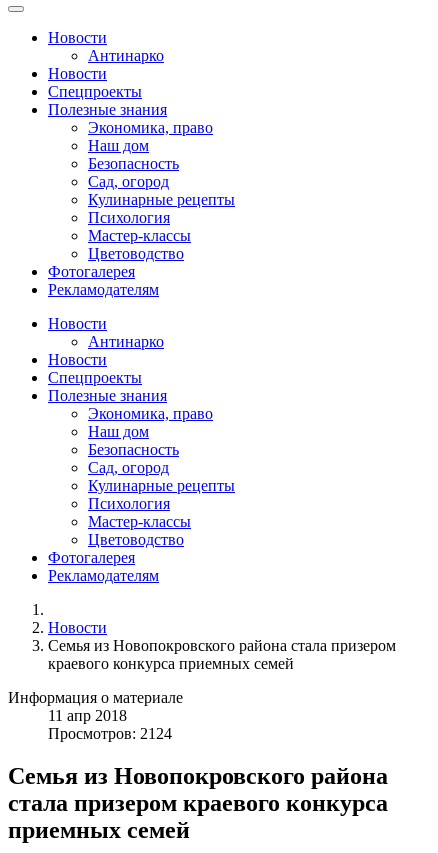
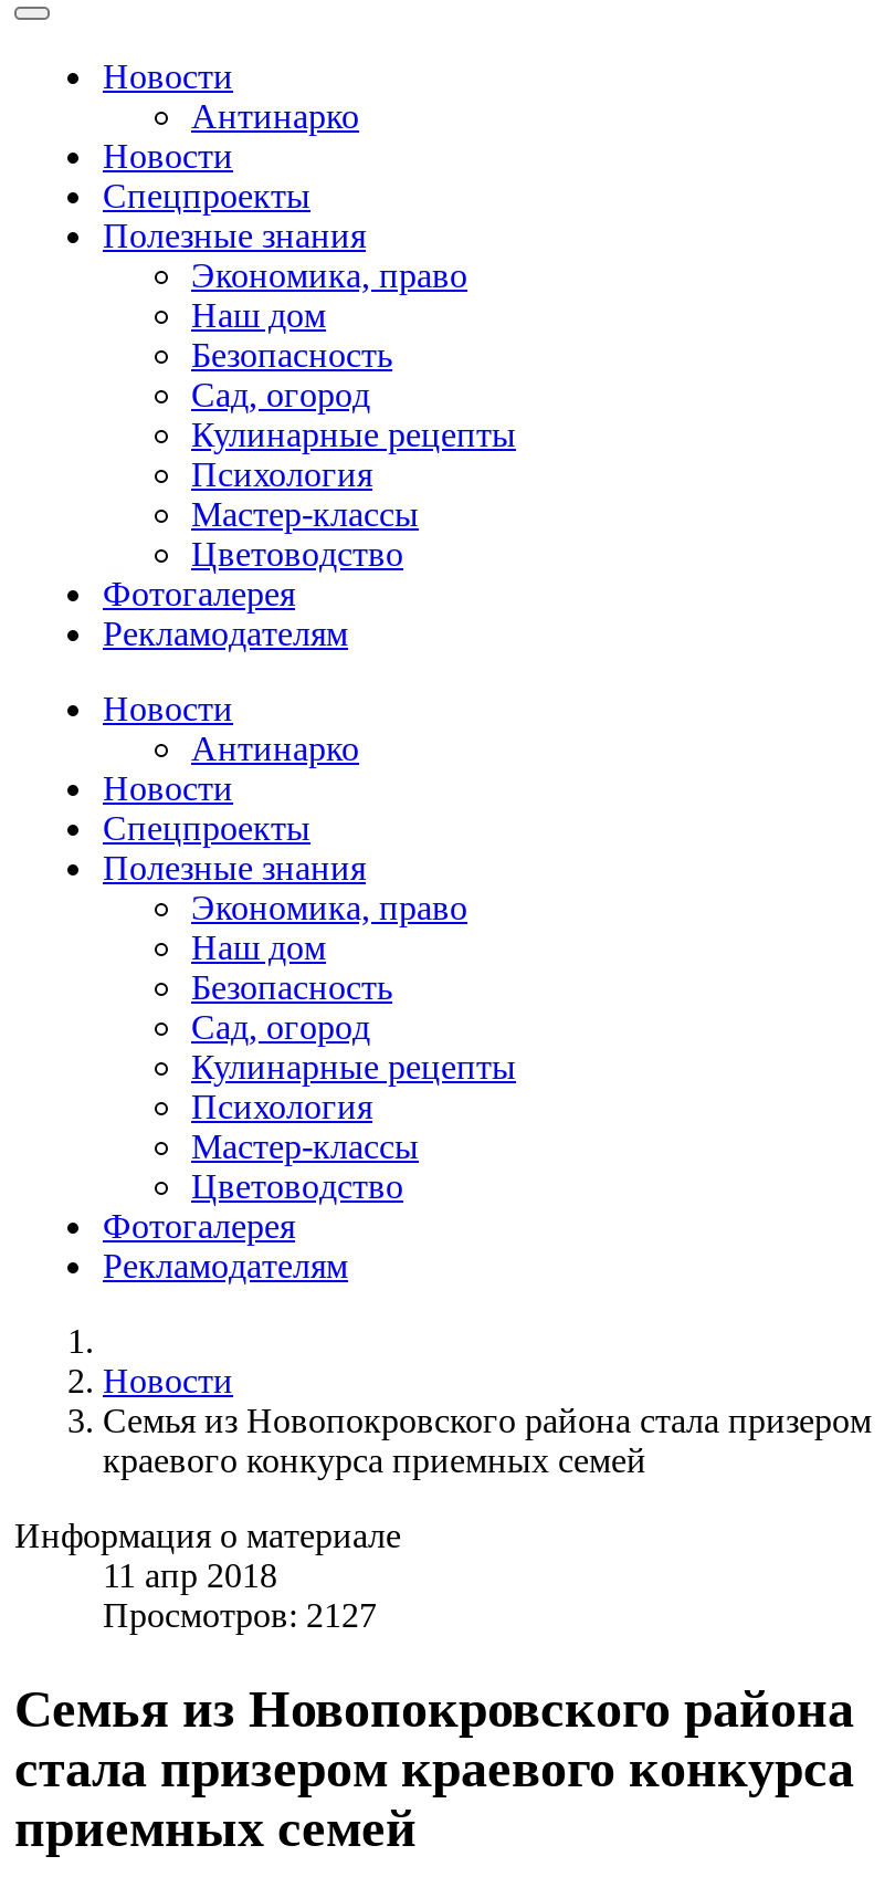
[48,725,172,742] Просмотров: 2124 -> [103,1597,377,1635] Просмотров: 2127

